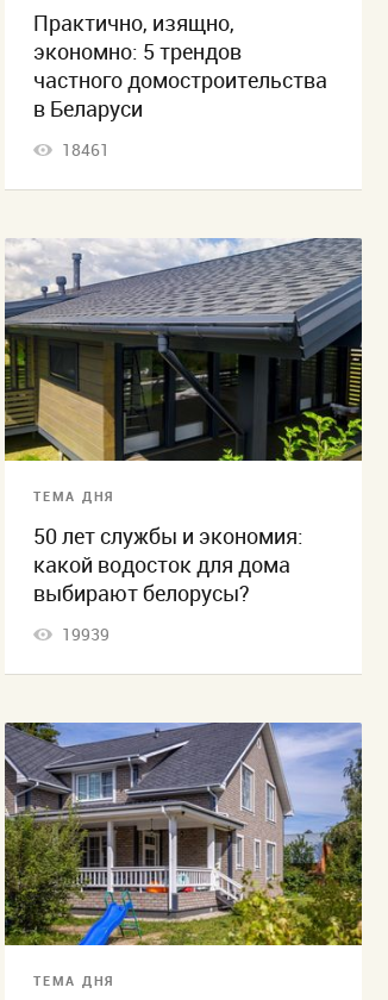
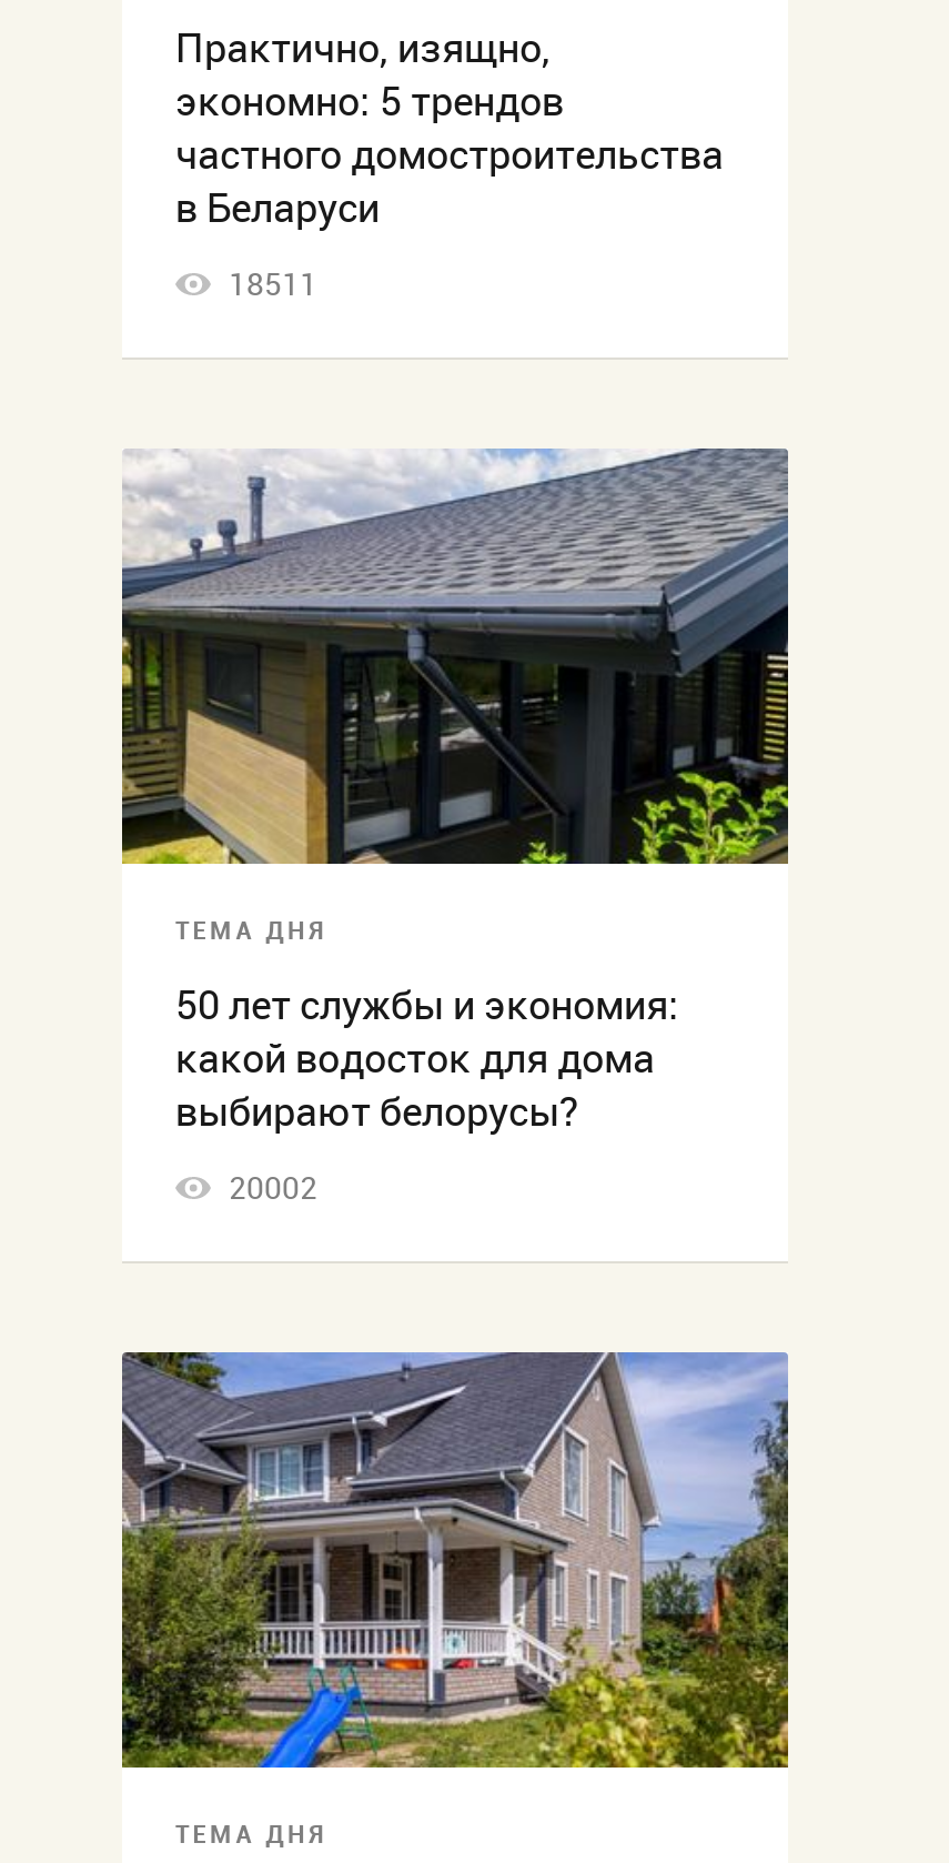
[62,140,109,160] 18461 -> [229,266,317,302] 18511
[62,625,109,644] 19939 -> [229,1170,317,1206] 20002

